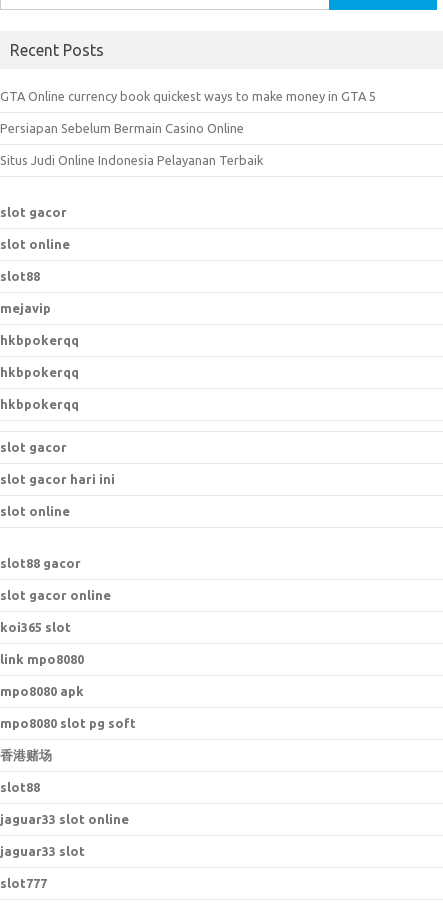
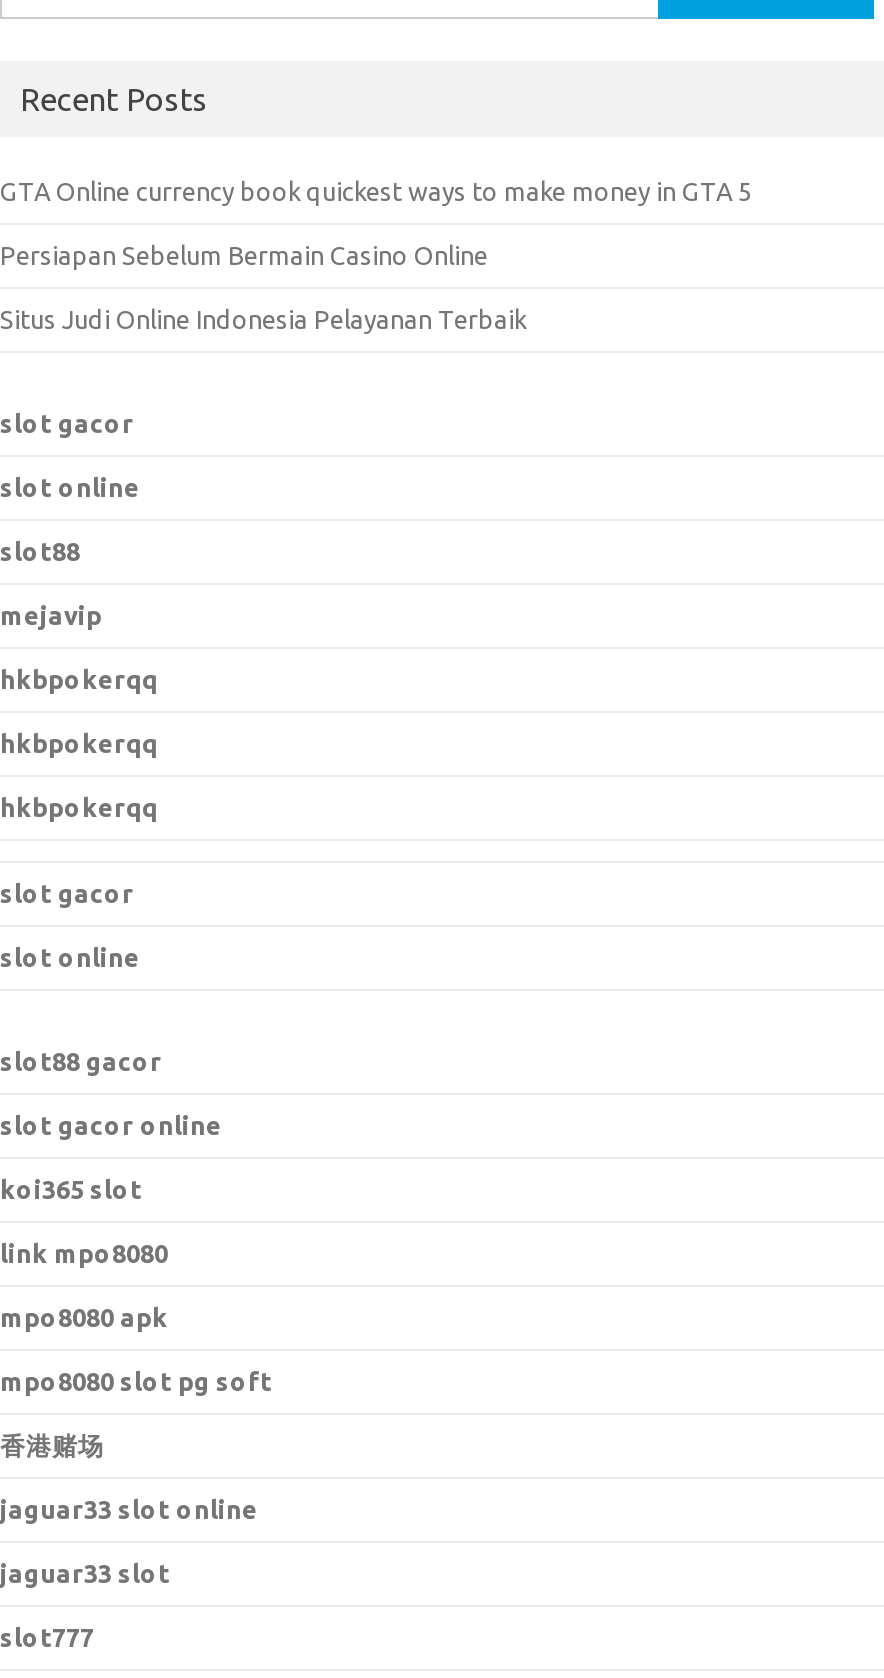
[0,472,115,486] slot gacor hari ini -> none
[0,780,40,794] slot88 -> none

